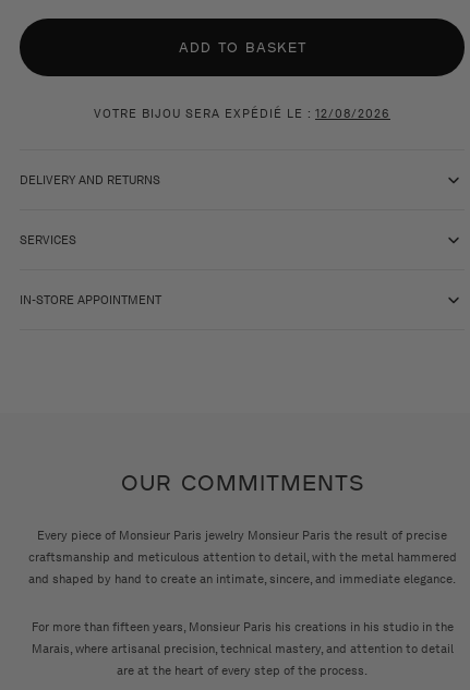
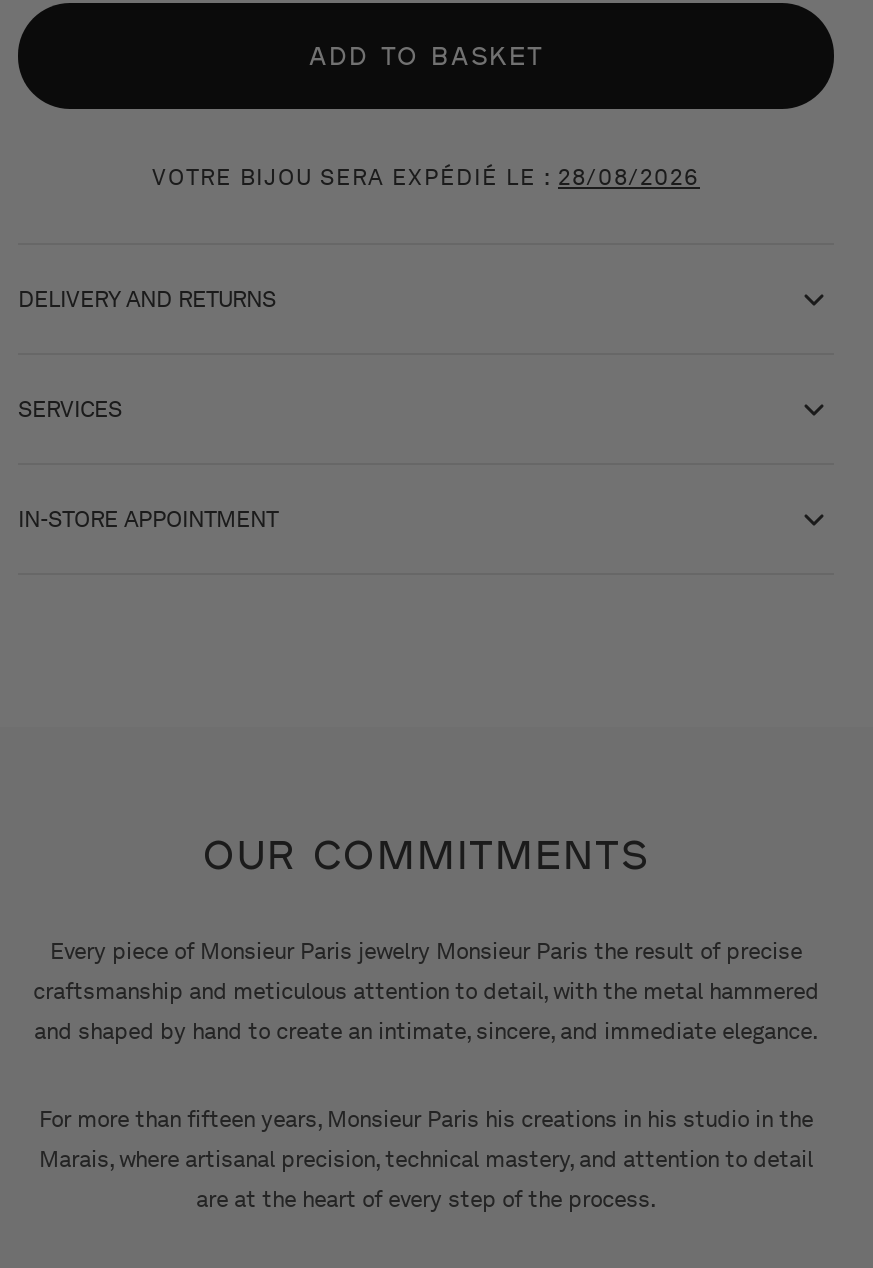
[94,106,390,121] VOTRE BIJOU SERA EXPÉDIÉ LE : 12/08/2026 -> [152,163,700,191] VOTRE BIJOU SERA EXPÉDIÉ LE : 28/08/2026

